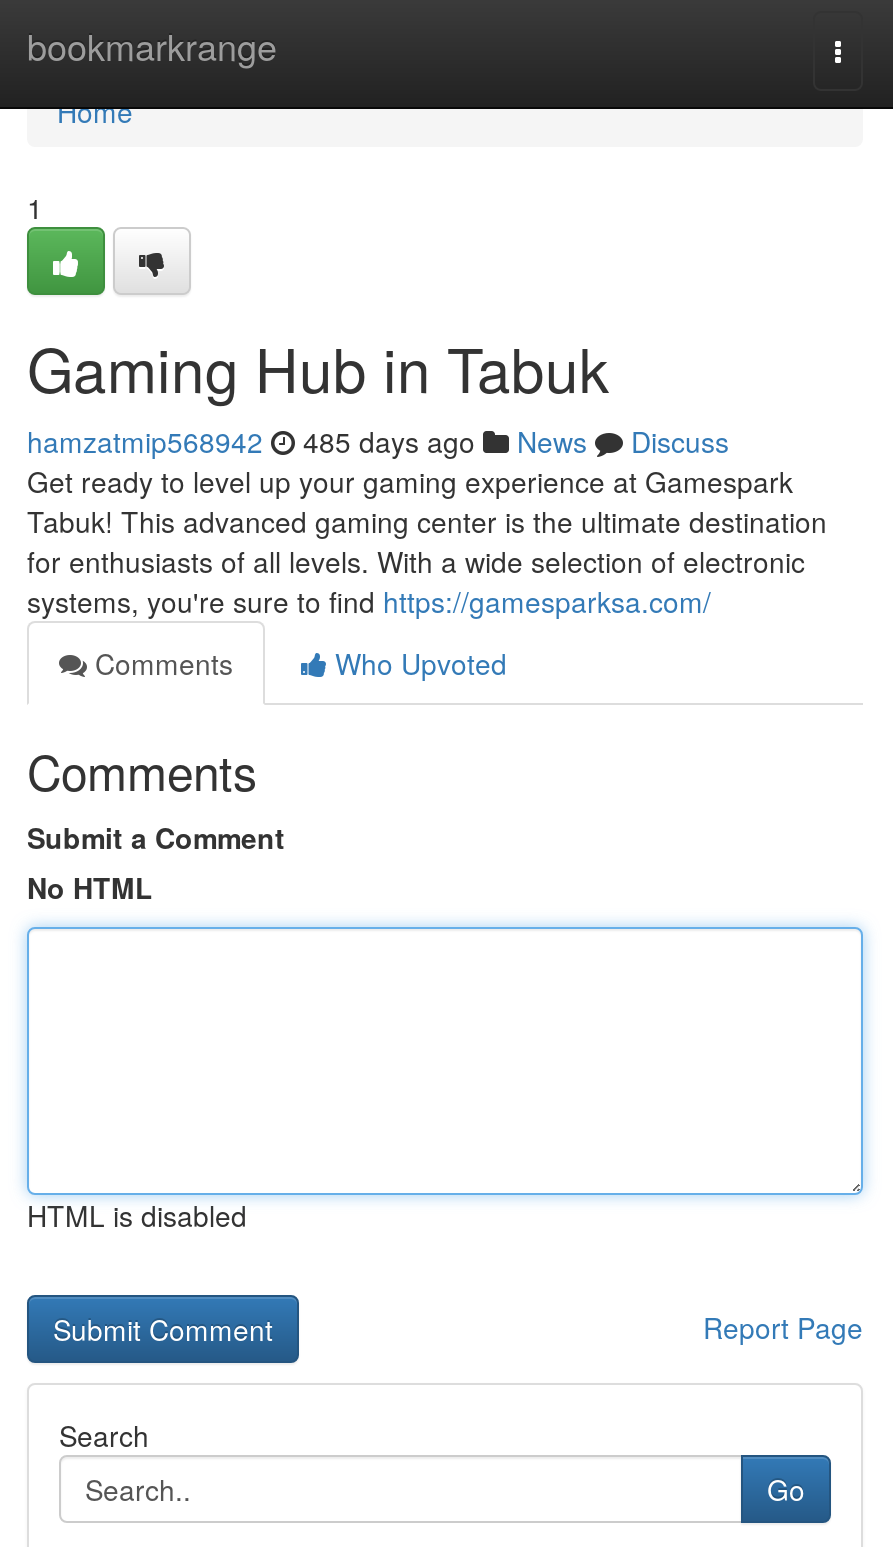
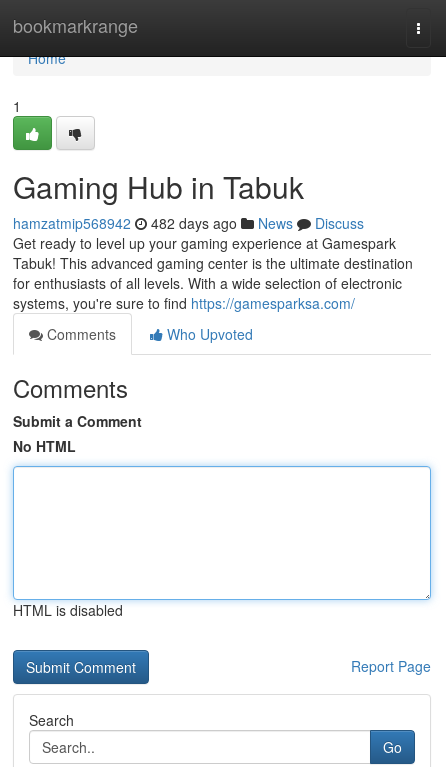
[27,421,729,461] hamzatmip568942 485 days ago News Discuss -> [13,213,364,233] hamzatmip568942 482 days ago News Discuss

